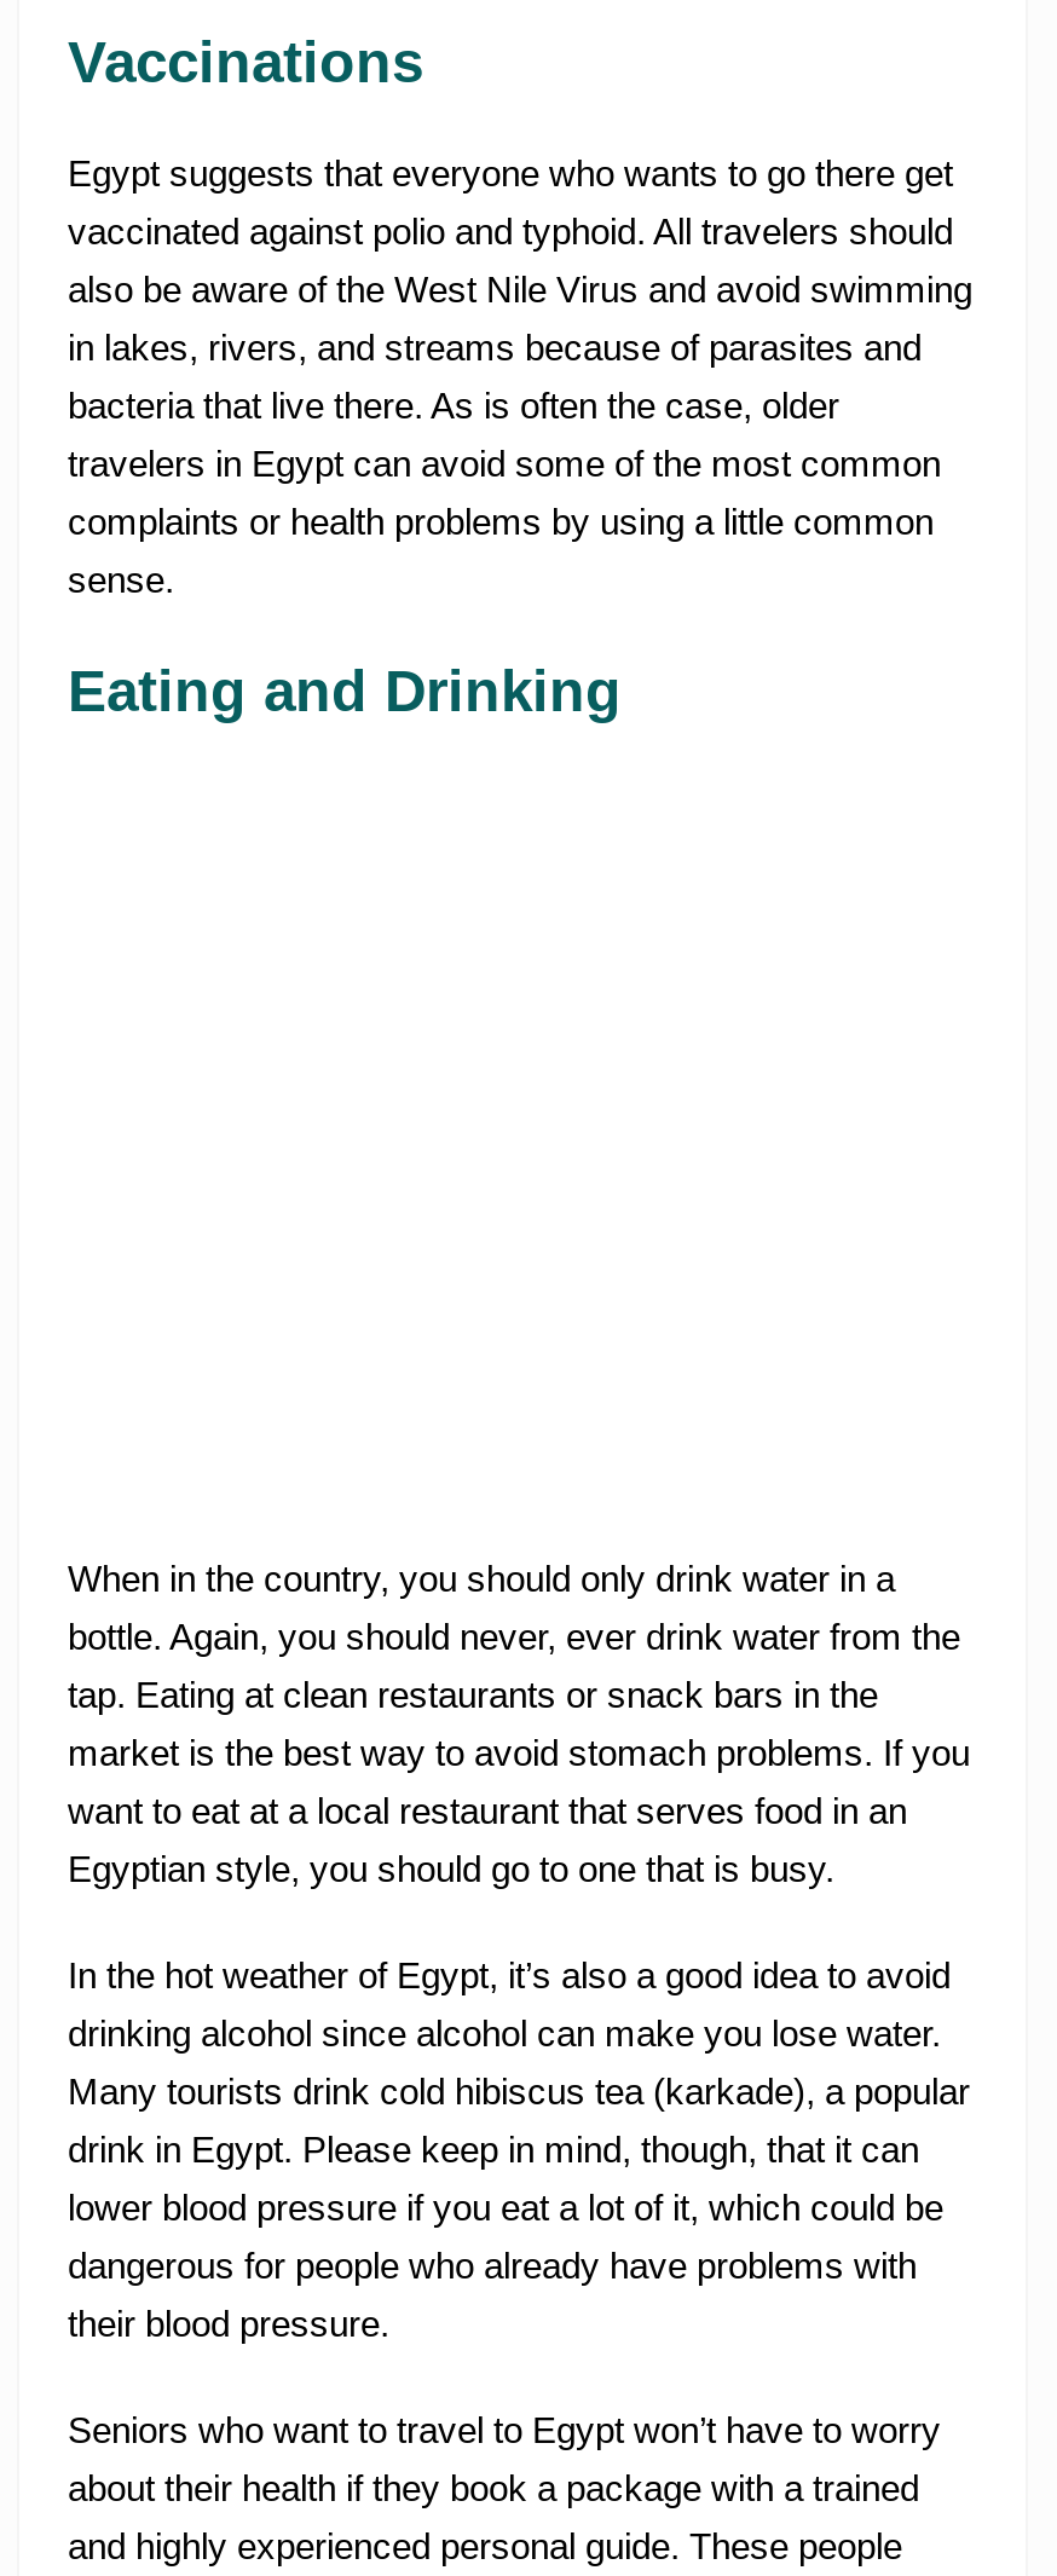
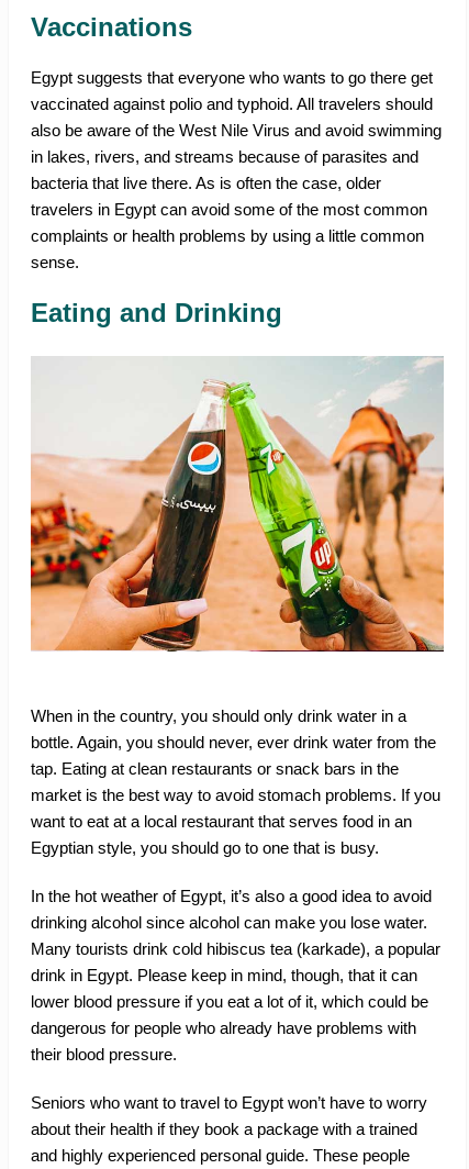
none -> [30,356,445,653] [image]

